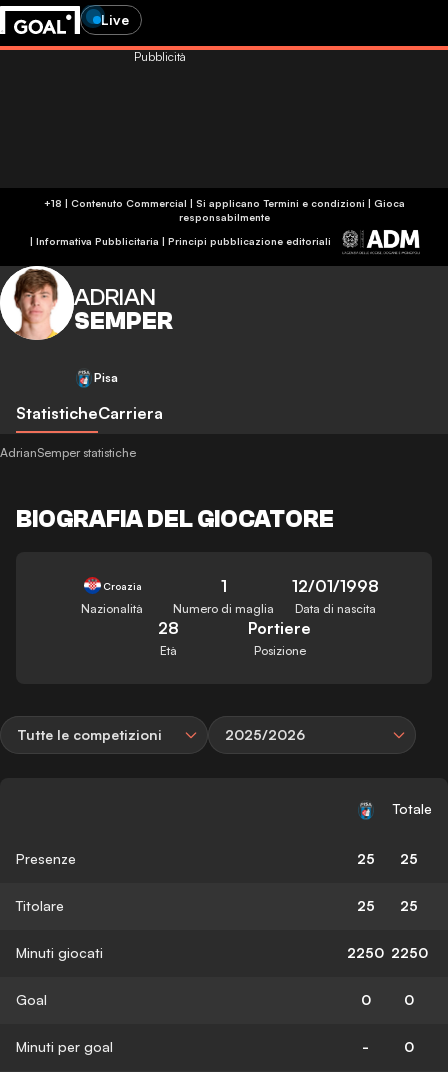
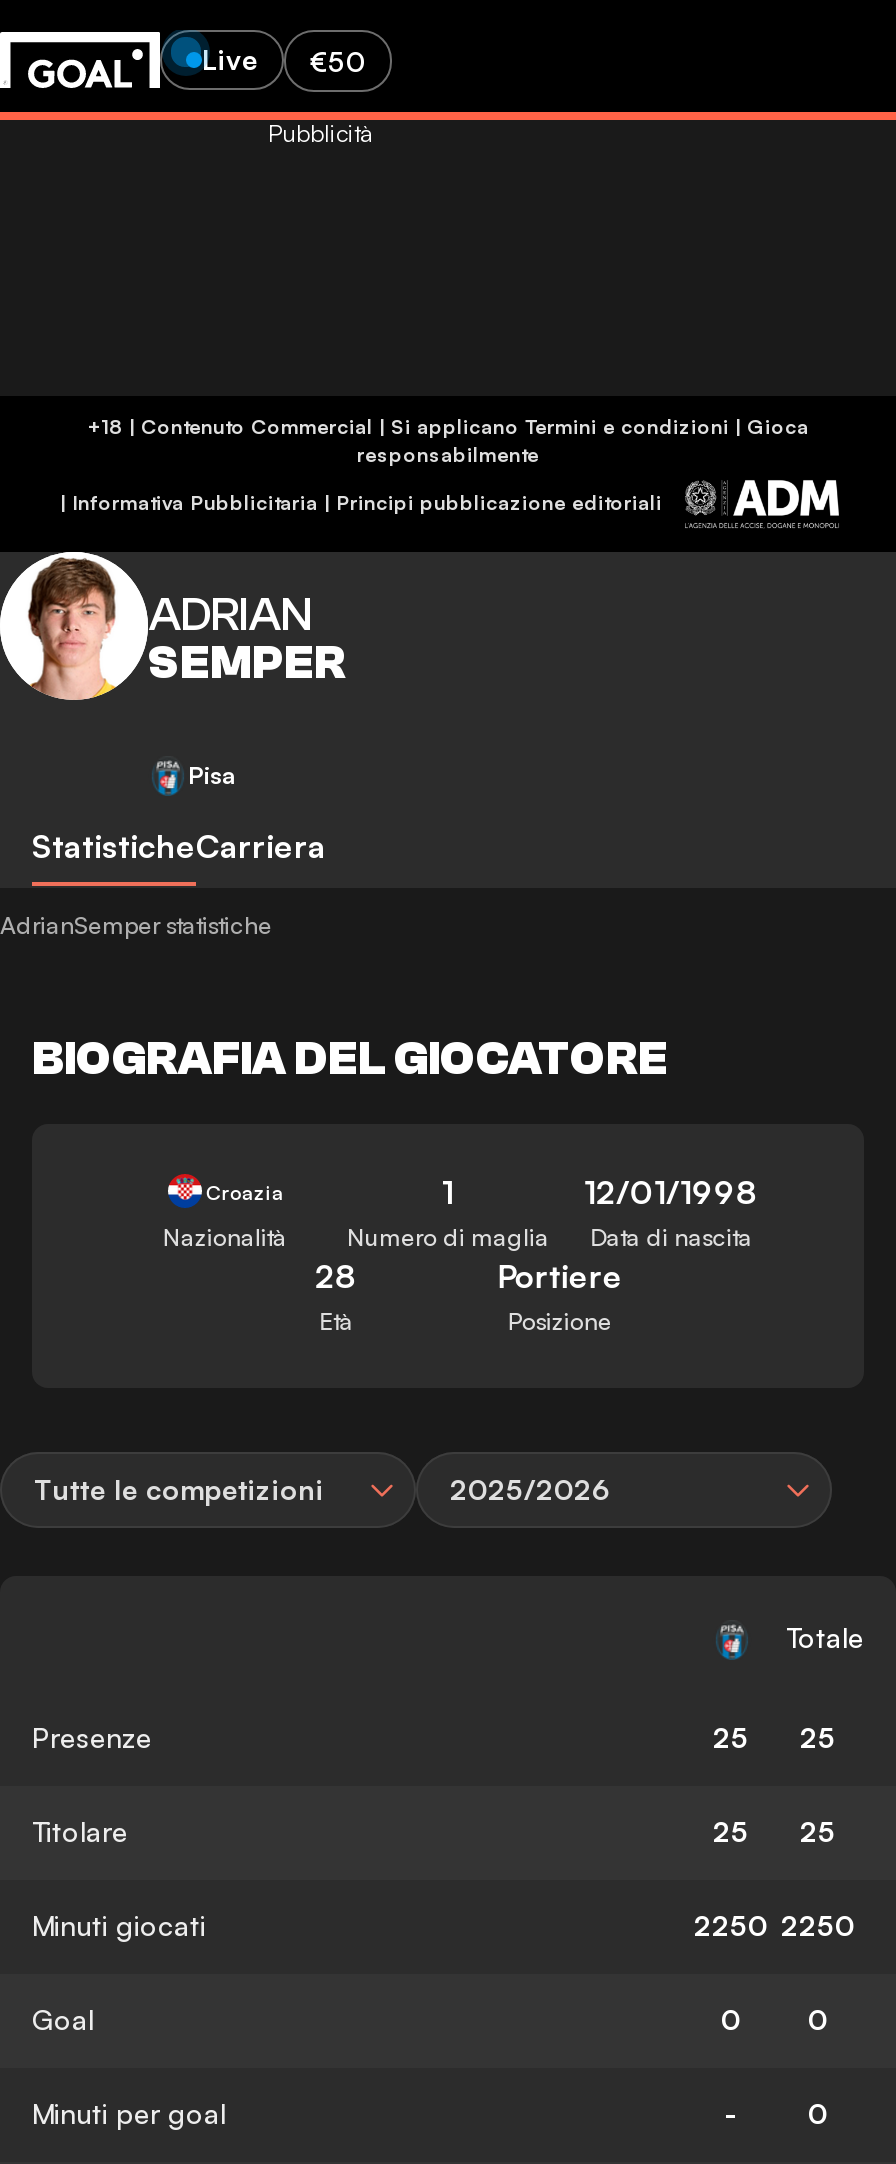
none -> [310,43,366,77] €50

